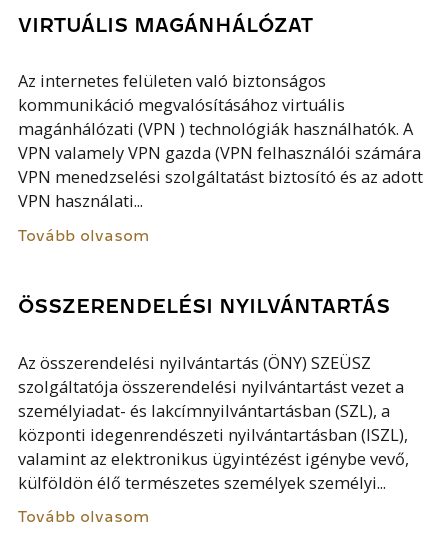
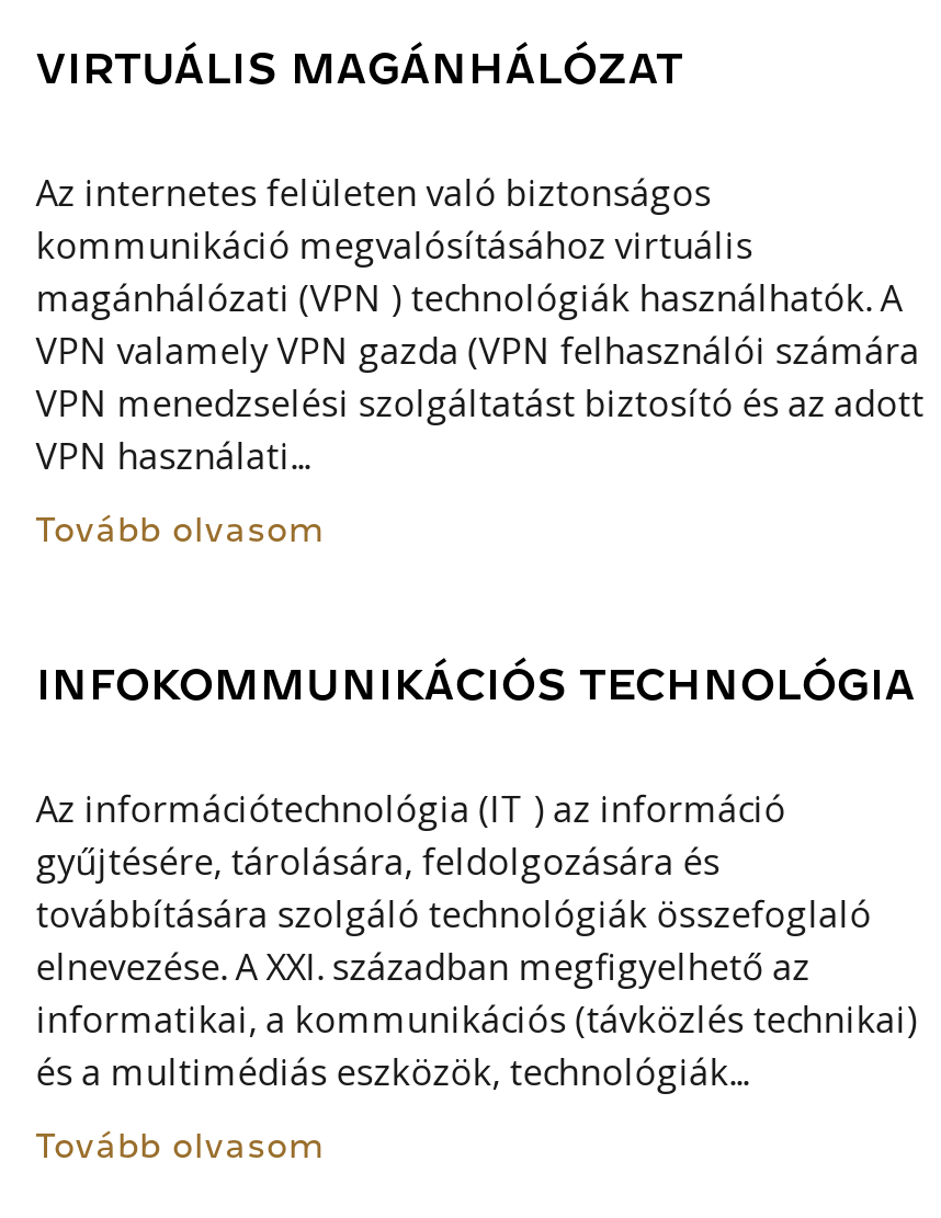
[18,296,390,316] ÖSSZERENDELÉSI NYILVÁNTARTÁS -> [36,663,915,706] INFOKOMMUNIKÁCIÓS TECHNOLÓGIA
[18,352,409,494] Az összerendelési nyilvántartás (ÖNY) SZEÜSZ | szolgáltatója összerendelési nyilvántartást vezet a | személyiadat- és lakcímnyilvántartásban (SZL), a | központi idegenrendészeti nyilvántartásban (ISZL), | valamint az elektronikus ügyintézést igénybe vevő, | külföldön élő természetes személyek személyi... -> [36,785,918,1096] Az információtechnológia (IT ) az információ | gyűjtésére, tárolására, feldolgozására és | továbbítására szolgáló technológiák összefoglaló | elnevezése. A XXI. században megfigyelhető az | informatikai, a kommunikációs (távközlés technikai) | és a multimédiás eszközök, technológiák...

